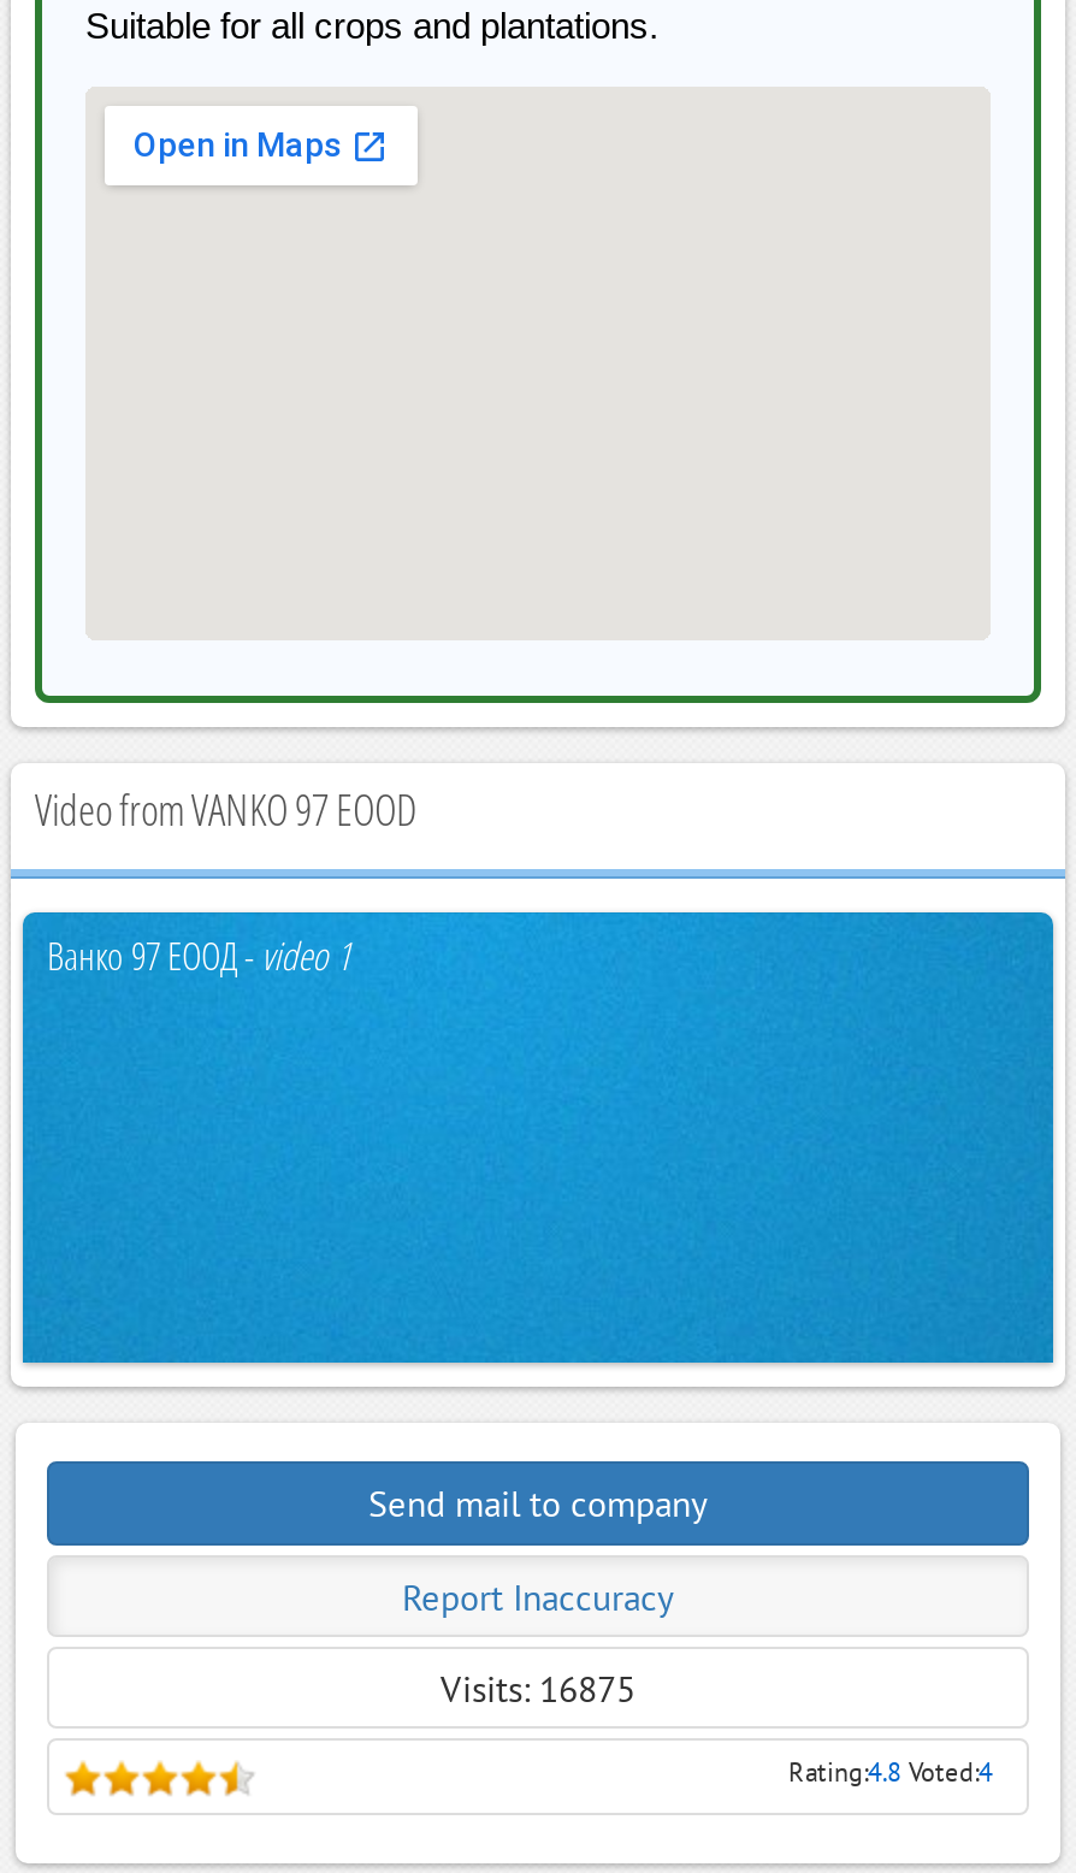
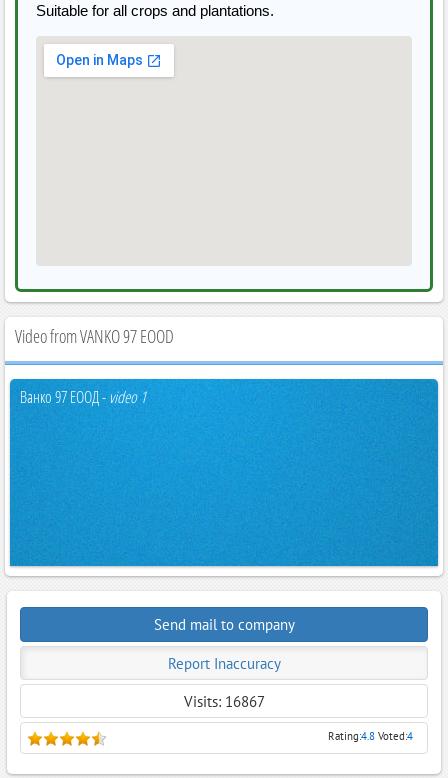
[441,1666,635,1712] Visits: 16875 -> [183,692,264,711] Visits: 16867

